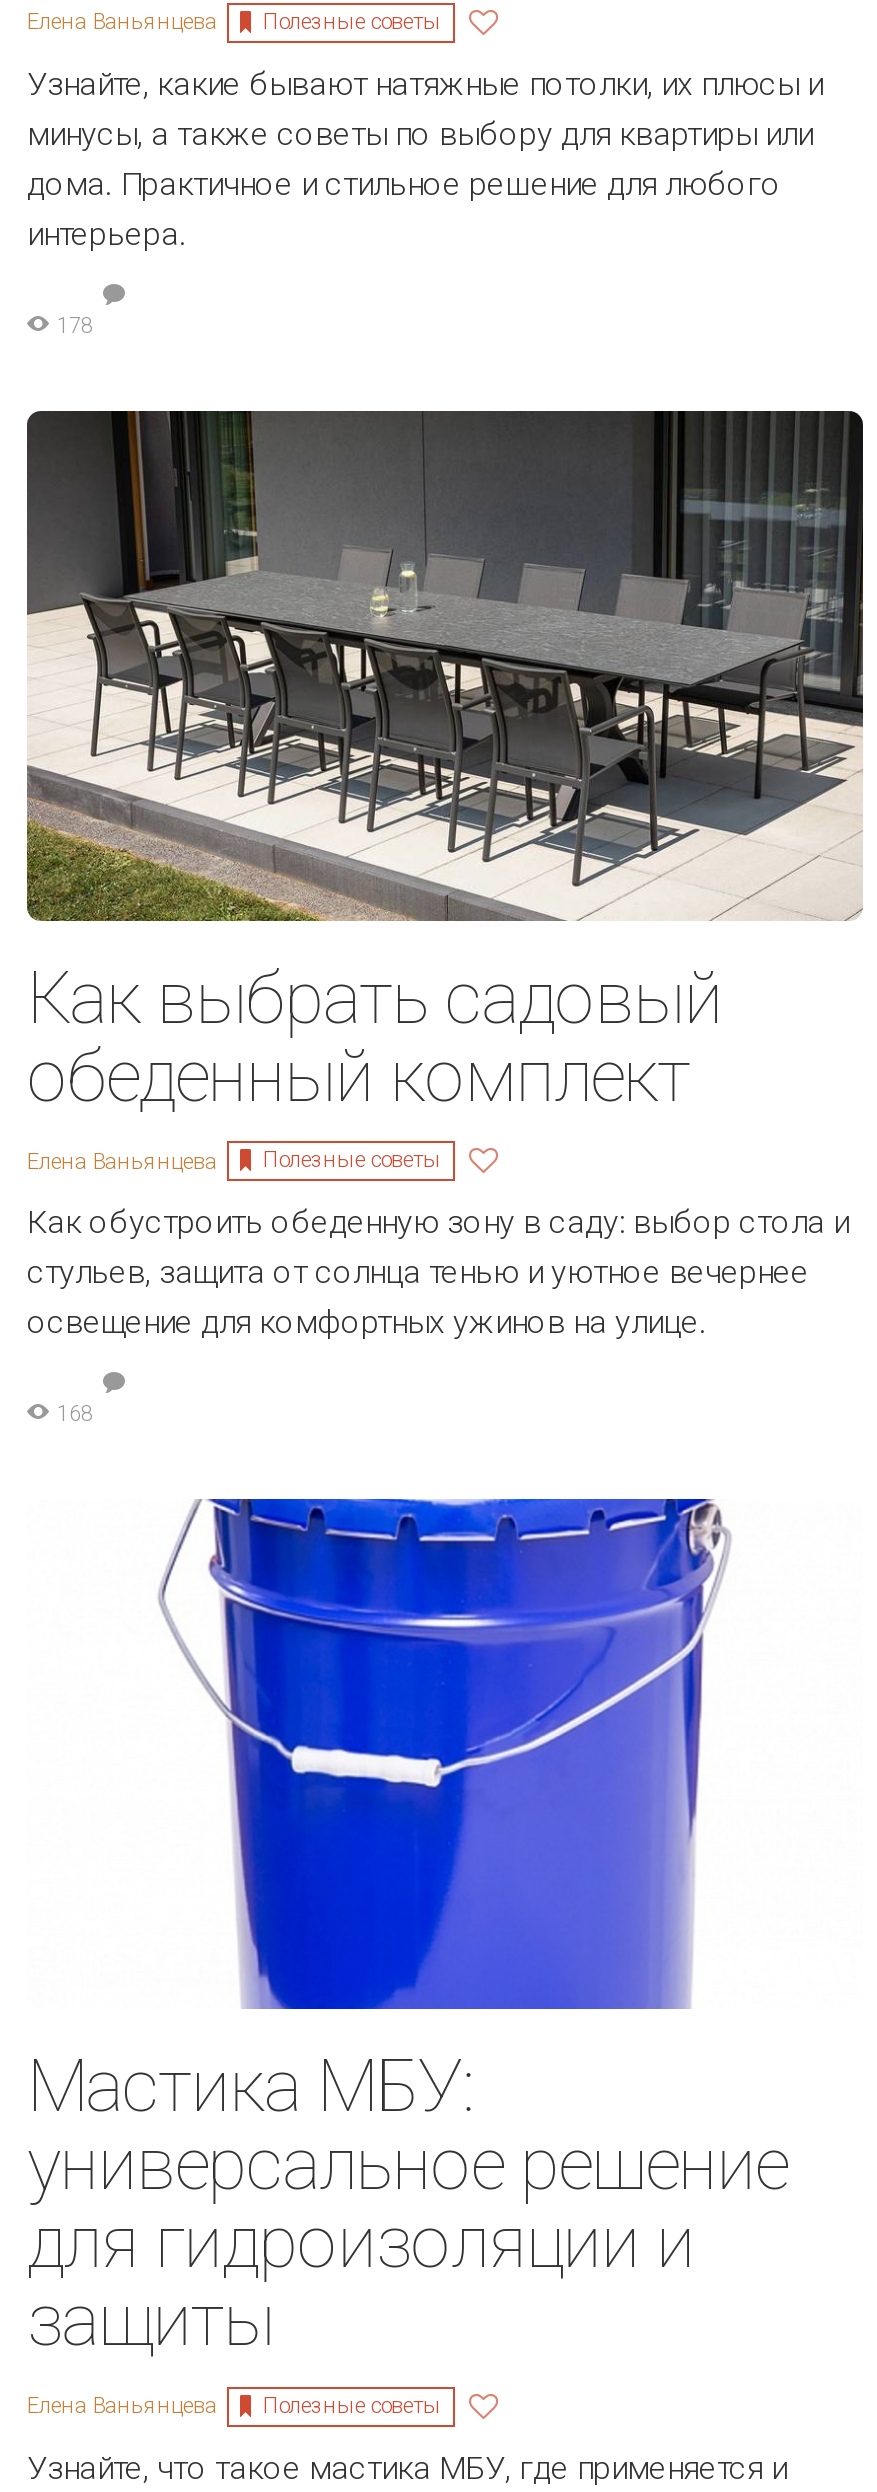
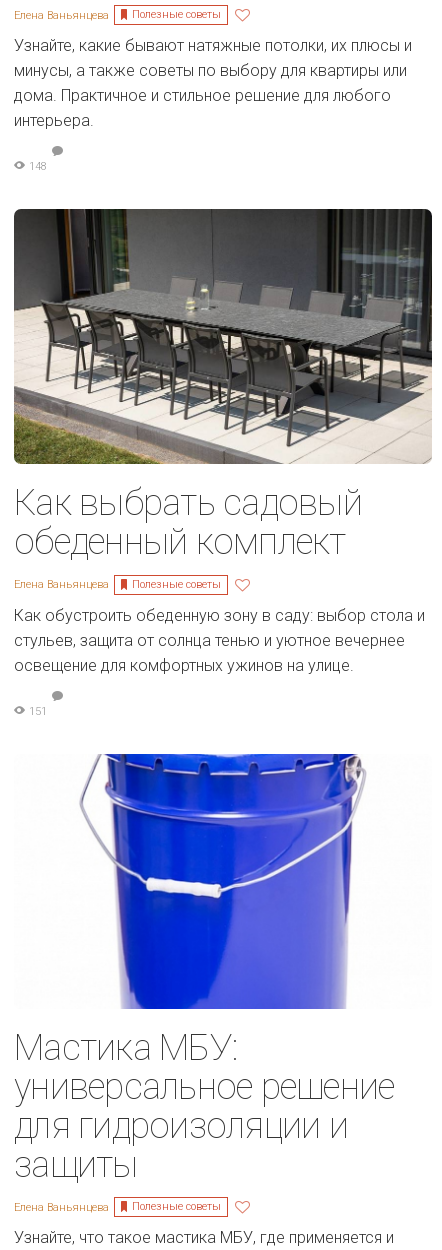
[57,313,93,339] 178 -> [29,160,47,173] 148
[57,1402,93,1428] 168 -> [29,705,47,718] 151

